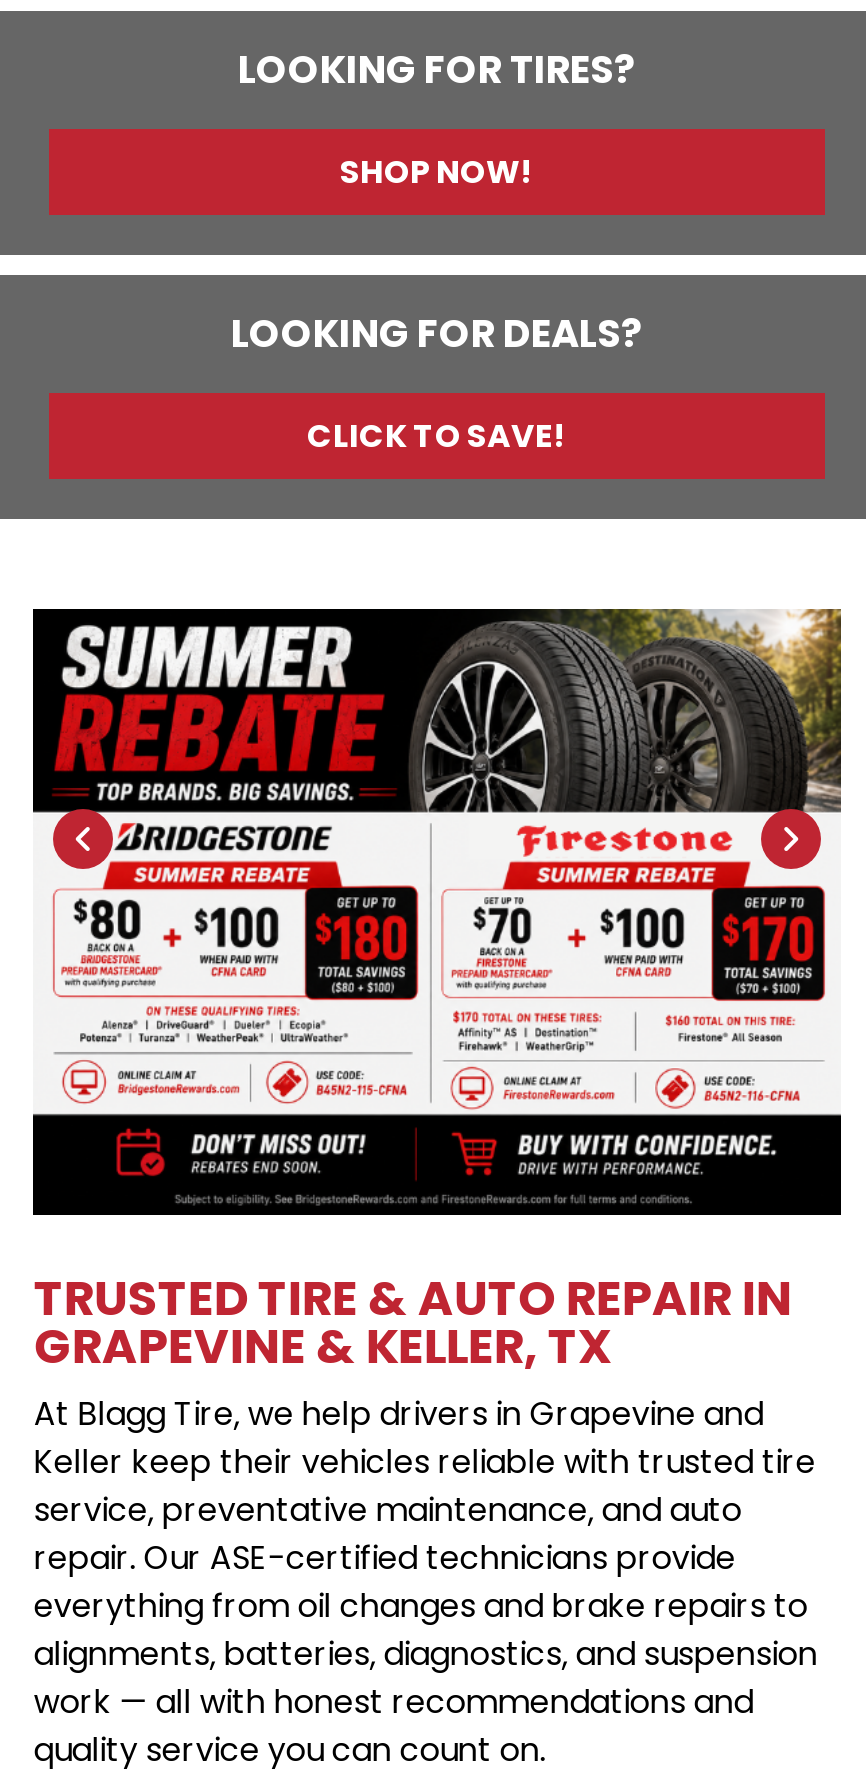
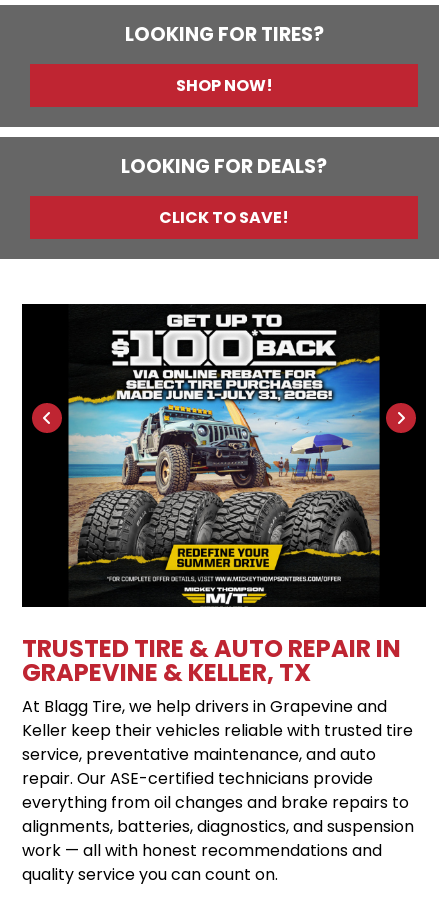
[31,606,843,1218] [image] -> [21,303,427,608] [image]

